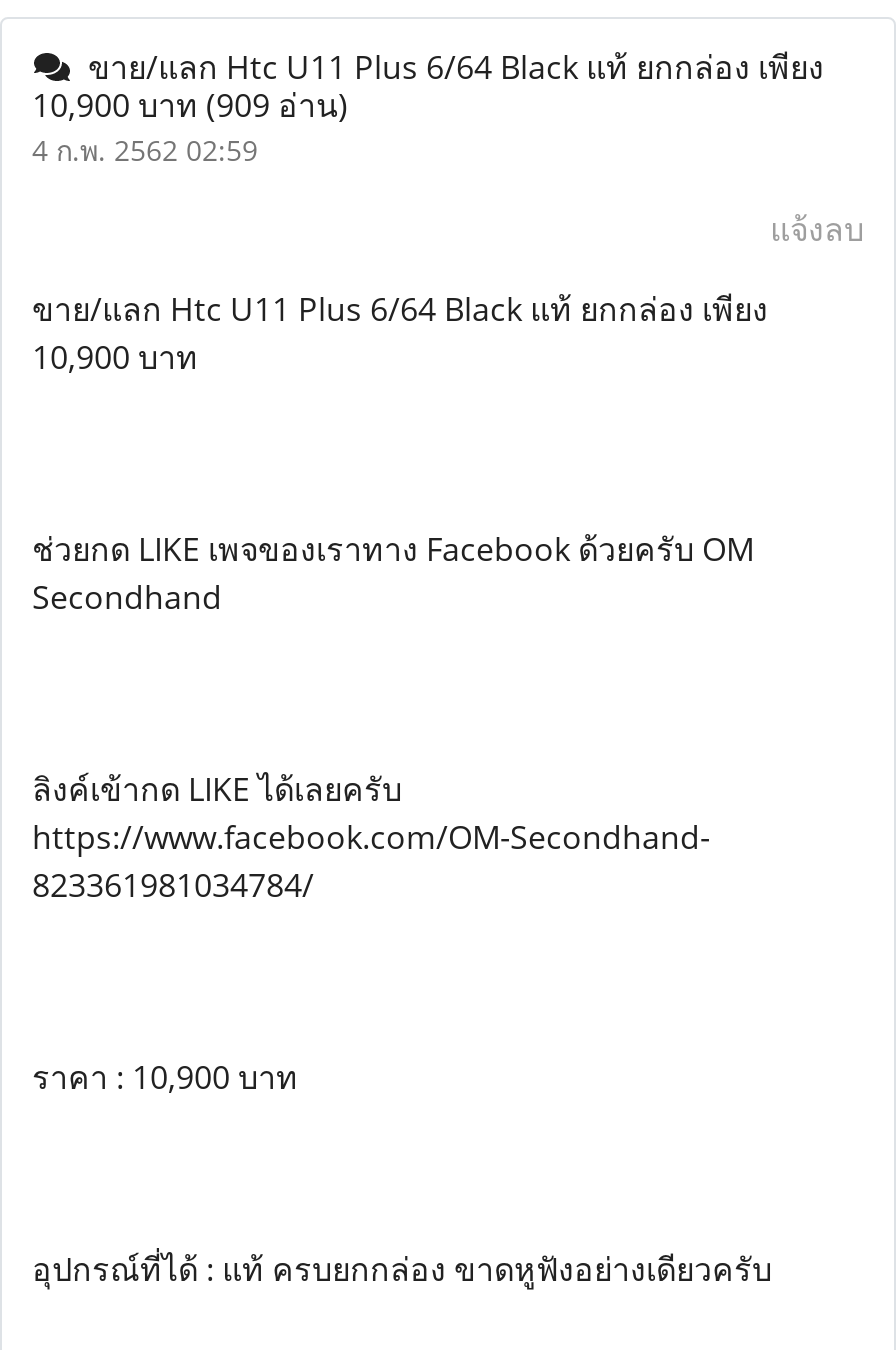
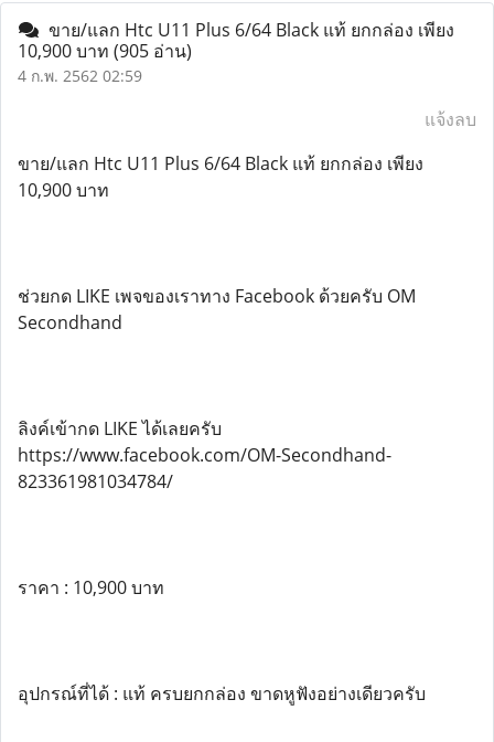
[32,83,348,127] 10,900 บาท(909 อ่าน) -> [18,39,192,63] 10,900 บาท(905 อ่าน)

